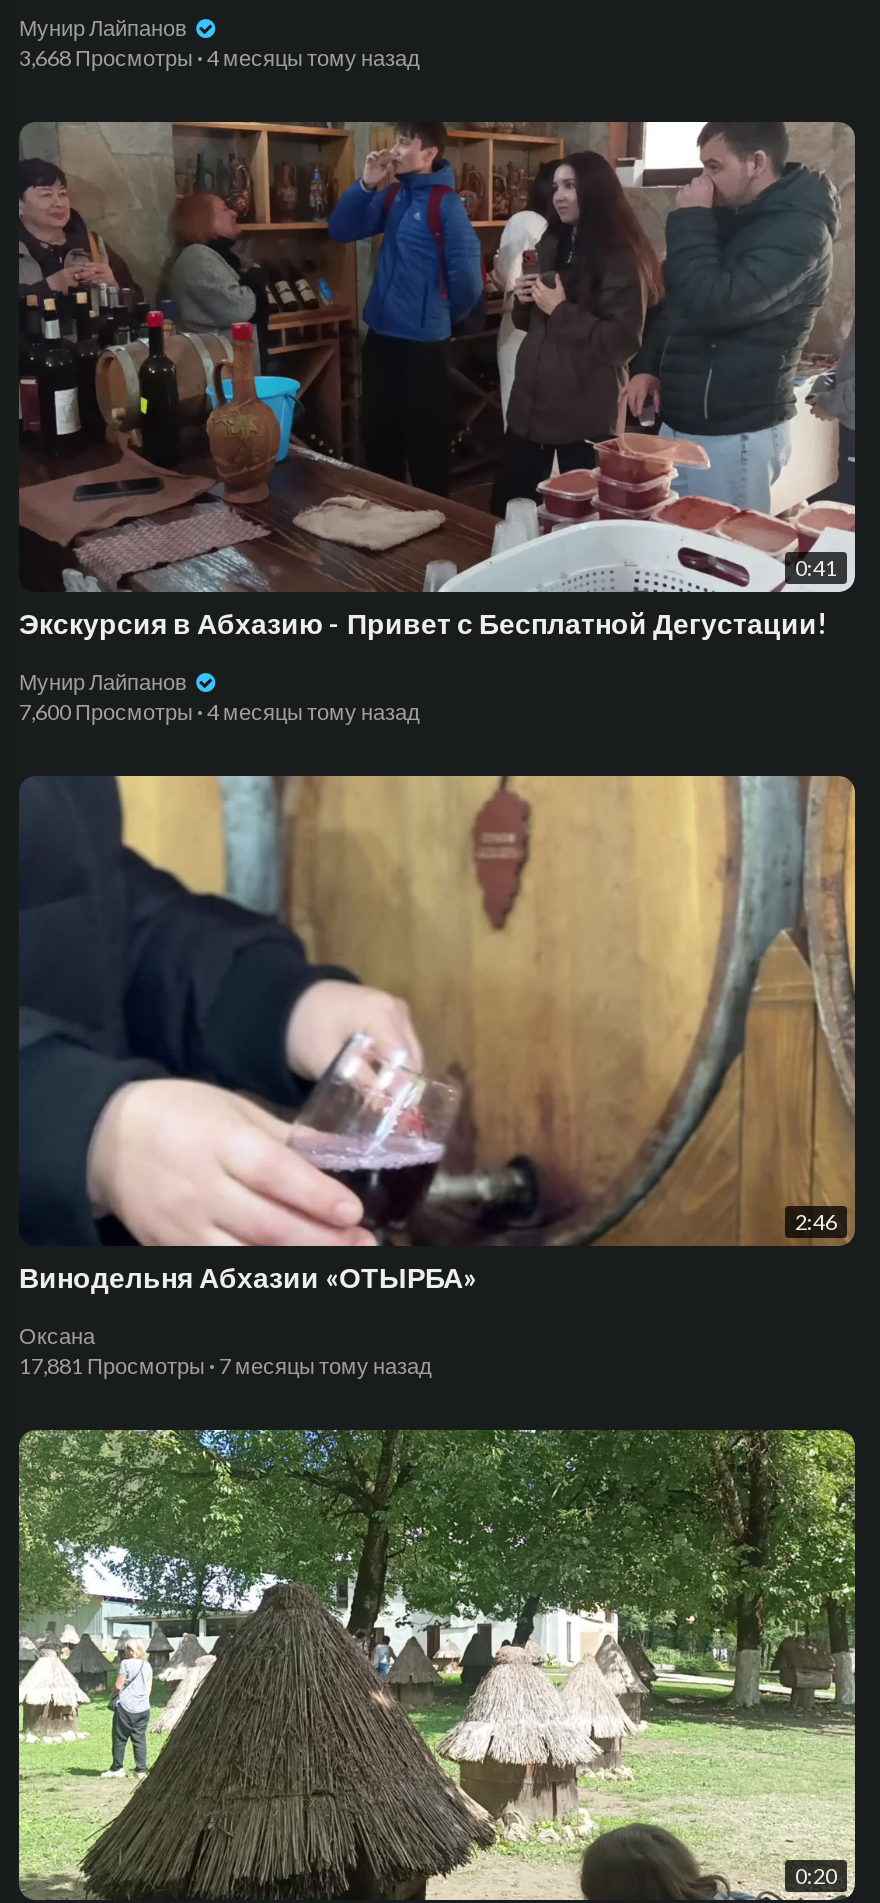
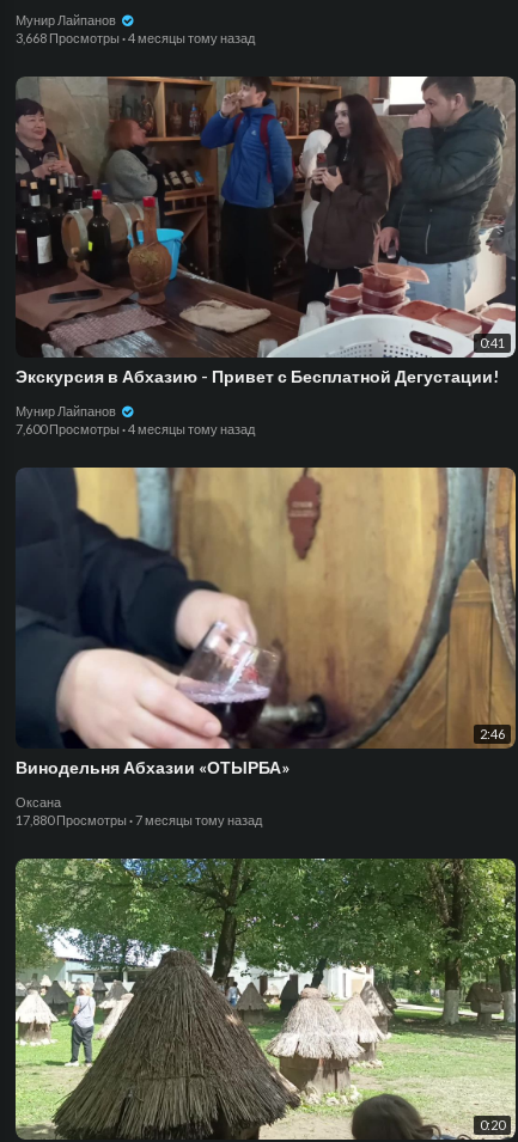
[19,1352,431,1378] 17,881 Просмотры · 7 месяцы тому назад -> [16,812,262,827] 17,880 Просмотры · 7 месяцы тому назад

